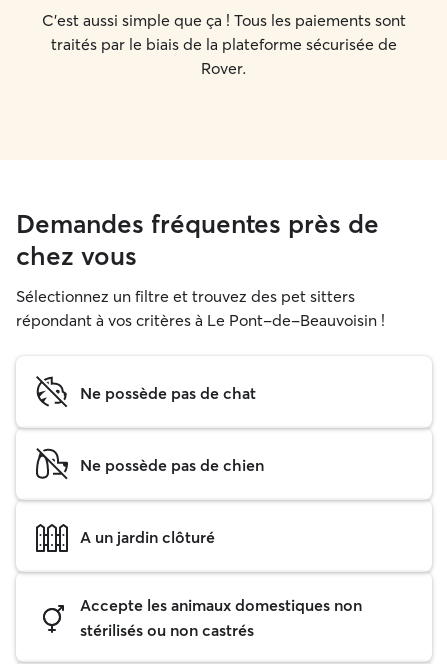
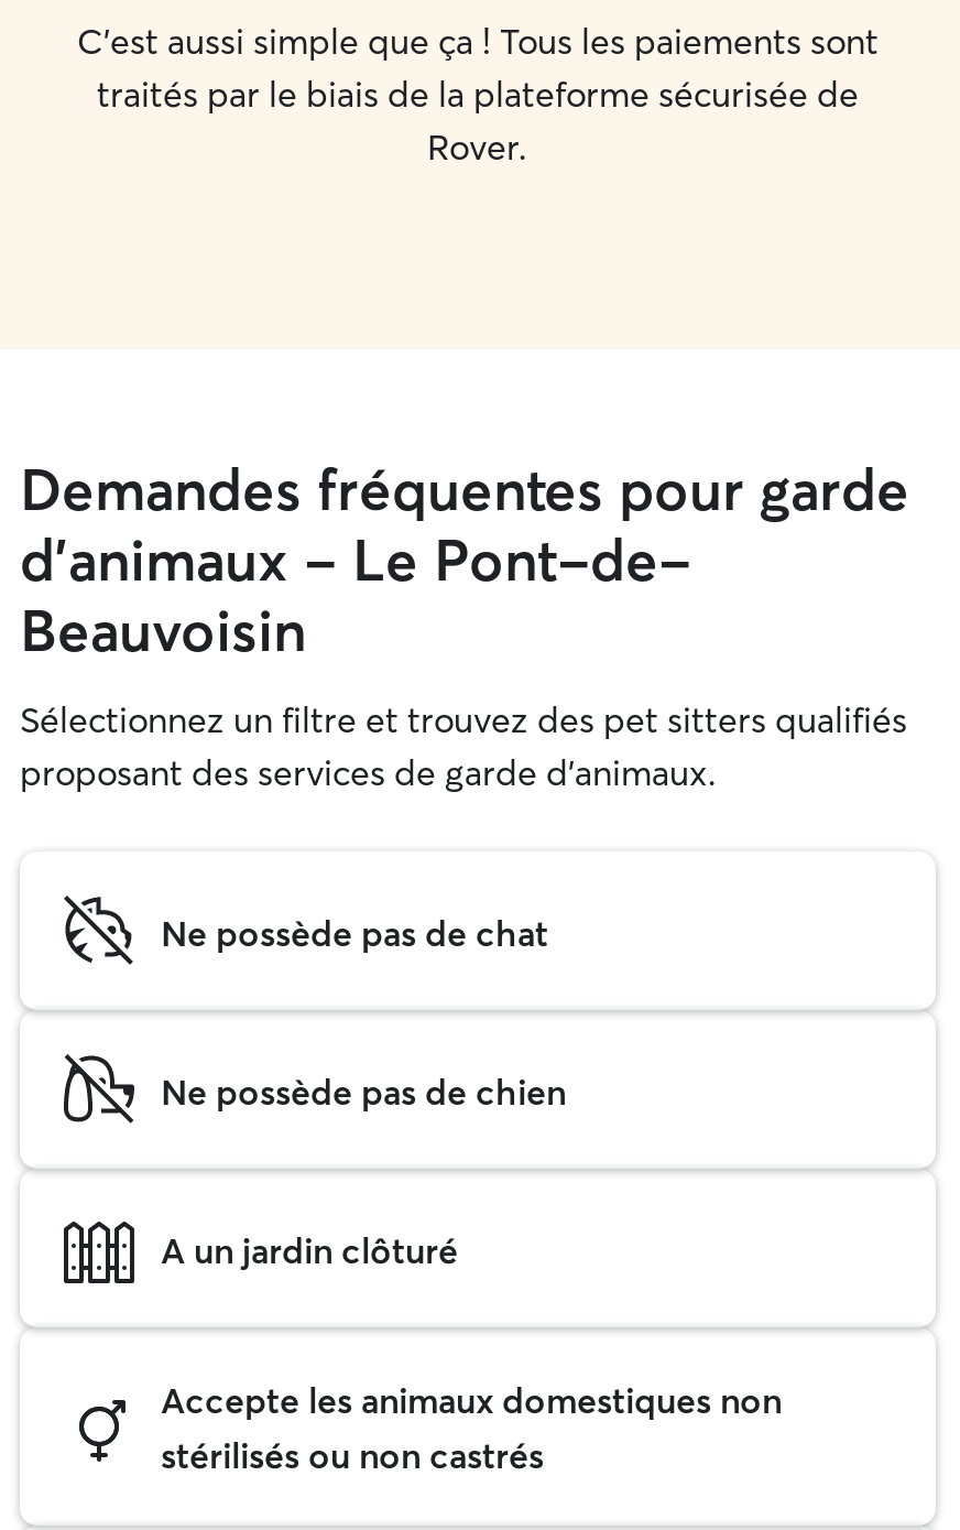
[16,208,385,330] Demandes fréquentes près de | chez vous | Sélectionnez un filtre et trouvez des pet sitters | répondant à vos critères à Le Pont-de-Beauvoisin ! -> [20,455,909,794] Demandes fréquentes pour garde | d'animaux - Le Pont-de- | Beauvoisin | Sélectionnez un filtre et trouvez des pet sitters qualifiés | proposant des services de garde d'animaux.

